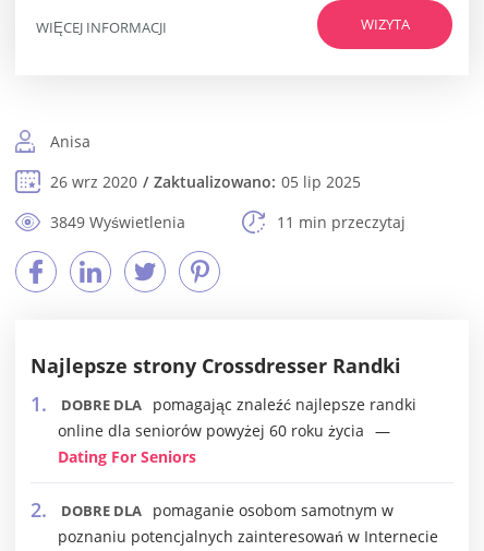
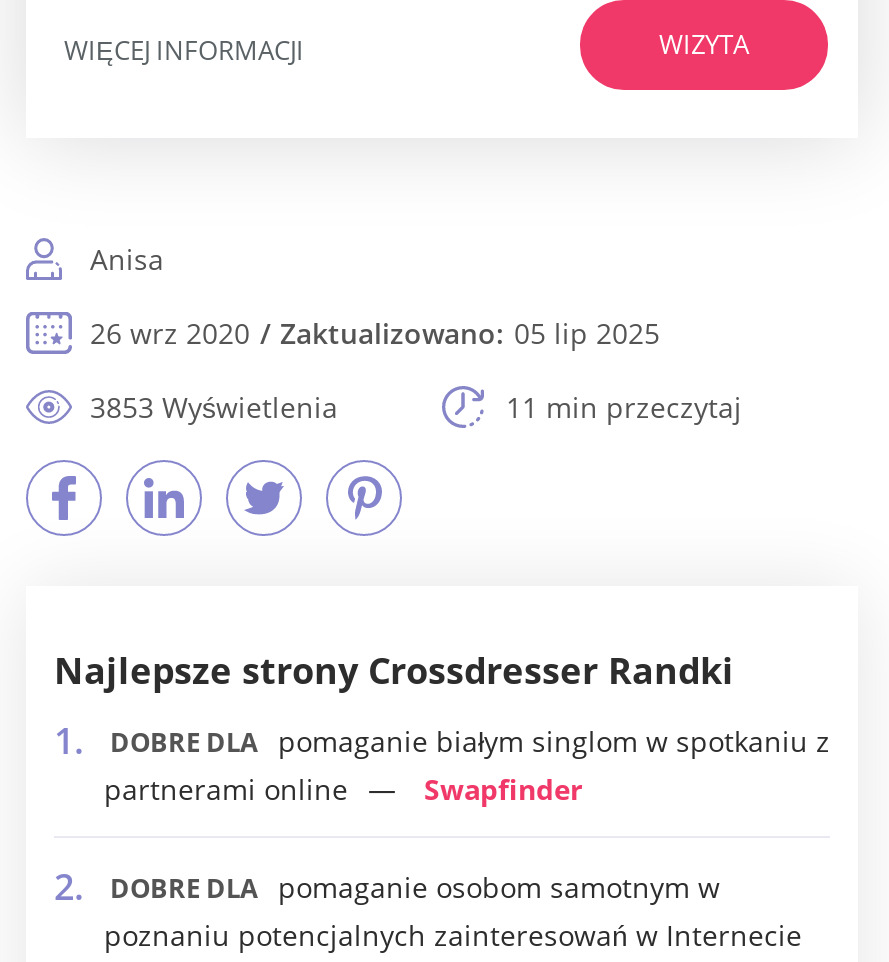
[50,212,185,232] 3849 Wyświetlenia -> [90,388,338,426] 3853 Wyświetlenia
[58,394,416,467] DOBRE DLA pomagając znaleźć najlepsze randki | online dla seniorów powyżej 60 roku życia | Dating For Seniors -> [104,722,830,808] DOBRE DLA pomaganie białym singlom w spotkaniu z | partnerami online | Swapfinder

